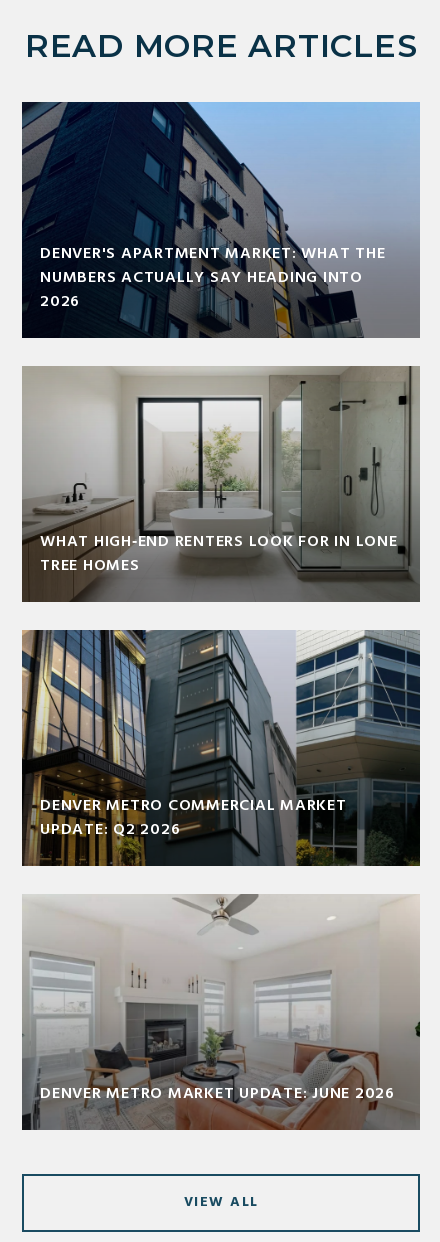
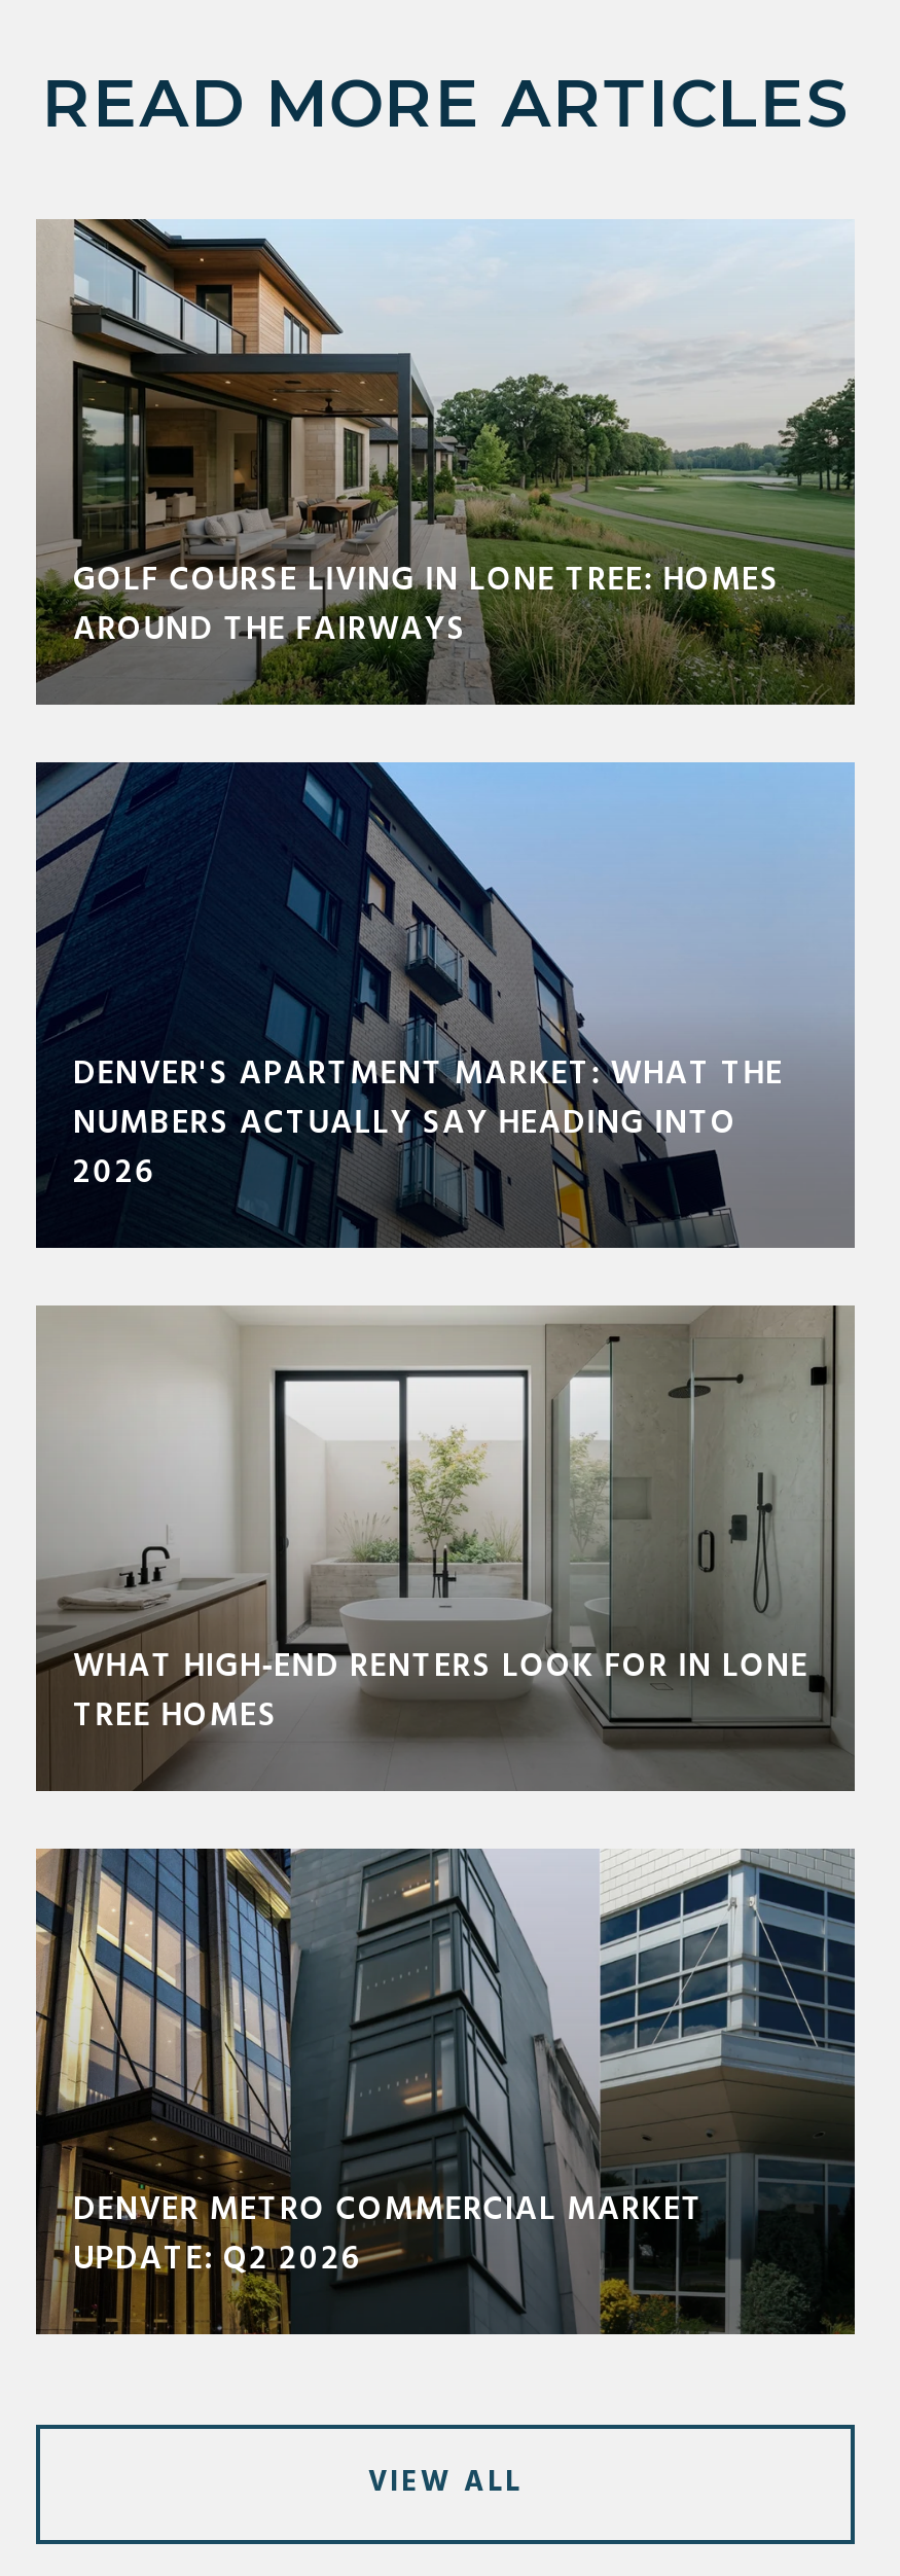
none -> [34,217,857,707] [image] | GOLF COURSE LIVING IN LONE TREE: HOMES | AROUND THE FAIRWAYS
moved [21,101,397,842] -> [34,760,808,2286]: [image] | DENVER'S APARTMENT MARKET: WHAT THE | NUMBERS ACTUALLY SAY HEADING INTO | 2026 | WHAT HIGH‑END RENTERS LOOK FOR IN LONE | TREE HOMES | DENVER METRO COMMERCIAL MARKET | UPDATE: Q2 2026
[21,894,421,1131] [image] | DENVER METRO MARKET UPDATE: JUNE 2026 -> none

